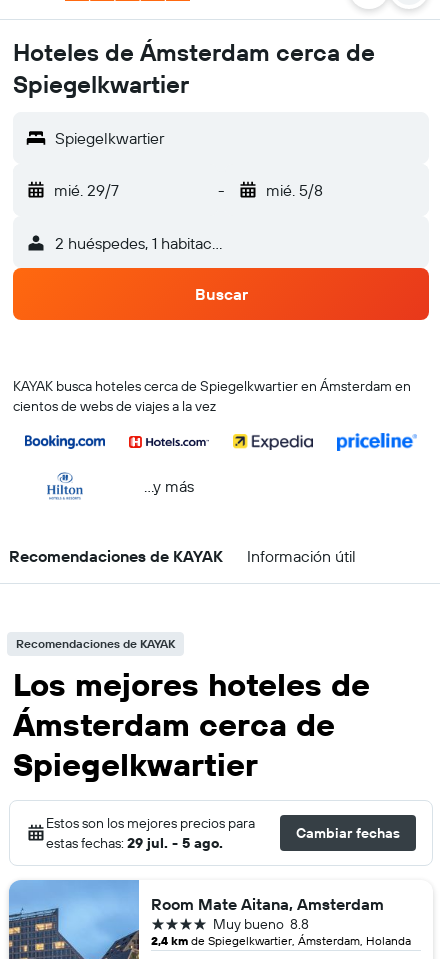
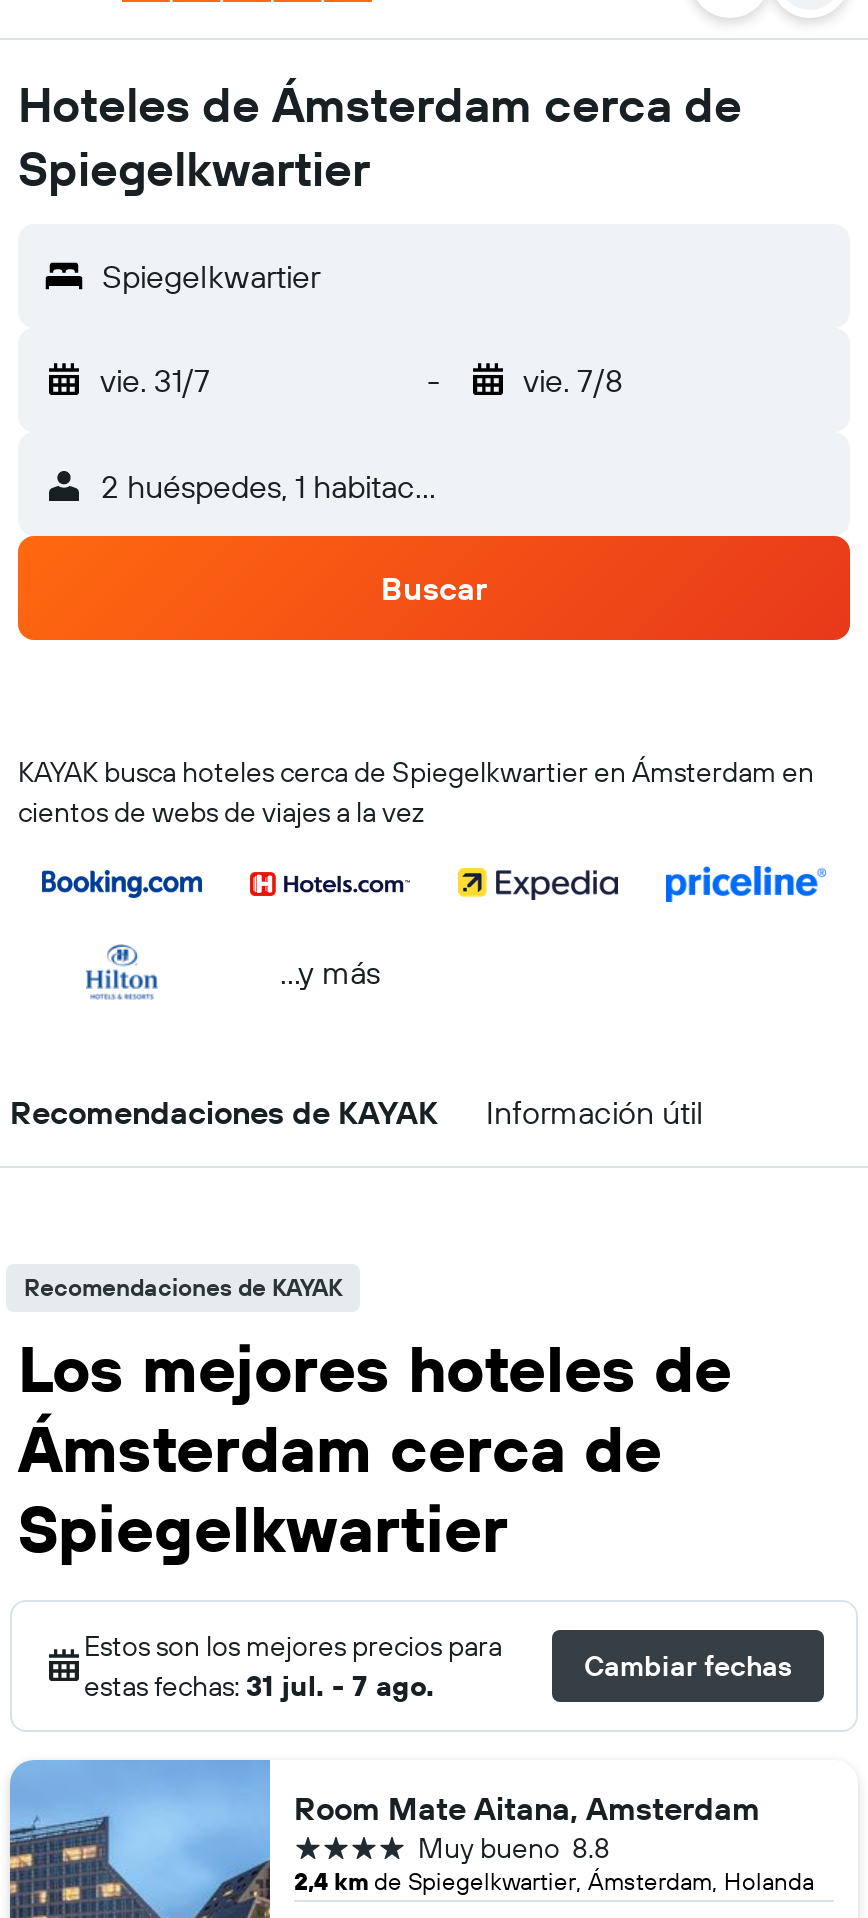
[54,180,119,200] mié. 29/7 -> [100,360,210,400] vie. 31/7
[265,180,322,200] mié. 5/8 -> [523,360,623,400] vie. 7/8
[46,834,223,852] estas fechas: 29 jul. - 5 ago. -> [84,1668,434,1704] estas fechas: 31 jul. - 7 ago.

